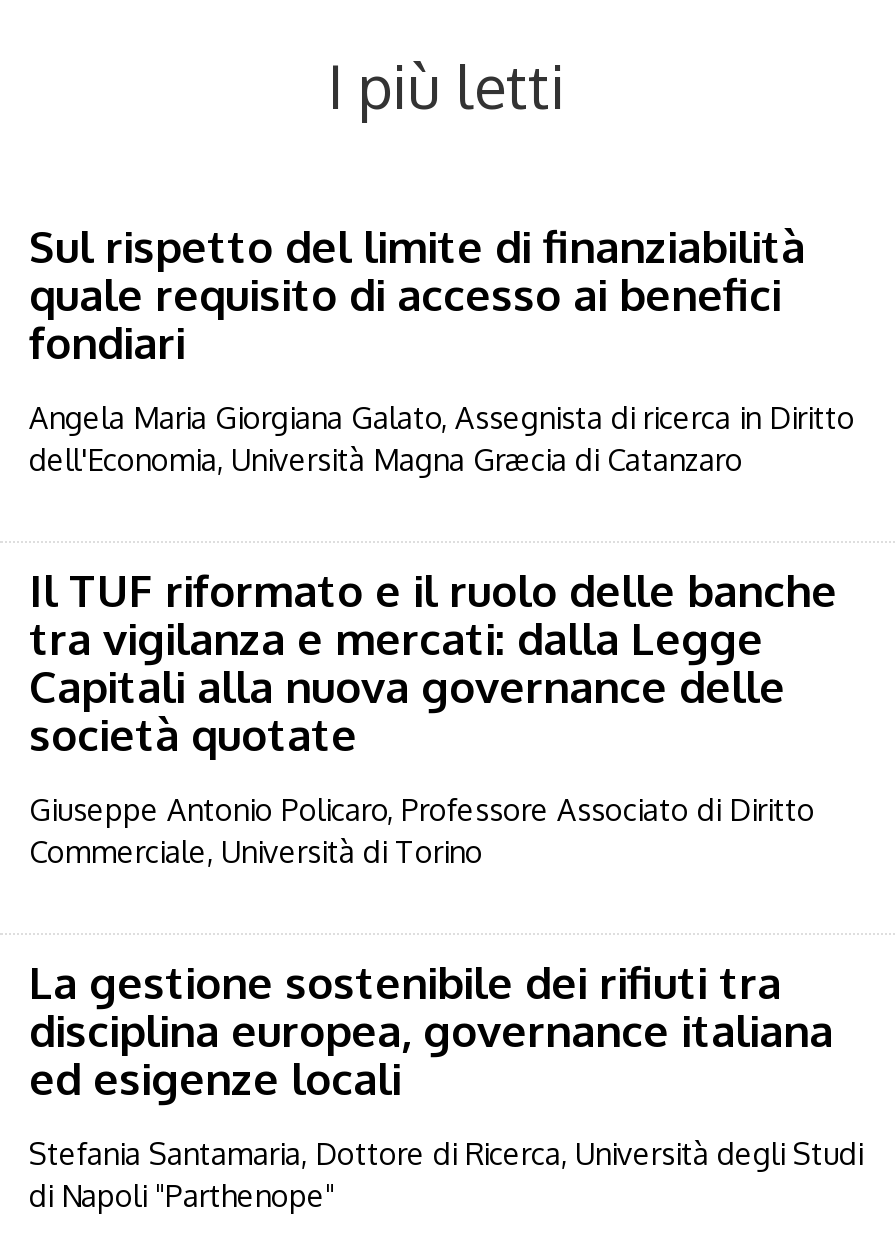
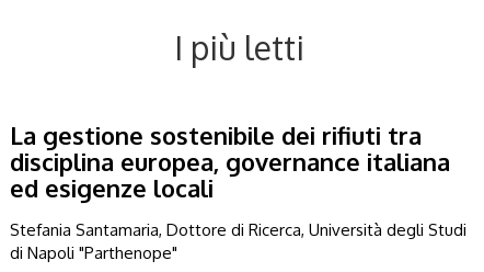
[29,217,855,871] Sul rispetto del limite di finanziabilità | quale requisito di accesso ai benefici | fondiari | Angela Maria Giorgiana Galato, Assegnista di ricerca in Diritto | dell'Economia, Università Magna Græcia di Catanzaro | Il TUF riformato e il ruolo delle banche | tra vigilanza e mercati: dalla Legge | Capitali alla nuova governance delle | società quotate | Giuseppe Antonio Policaro, Professore Associato di Diritto | Commerciale, Università di Torino -> none

